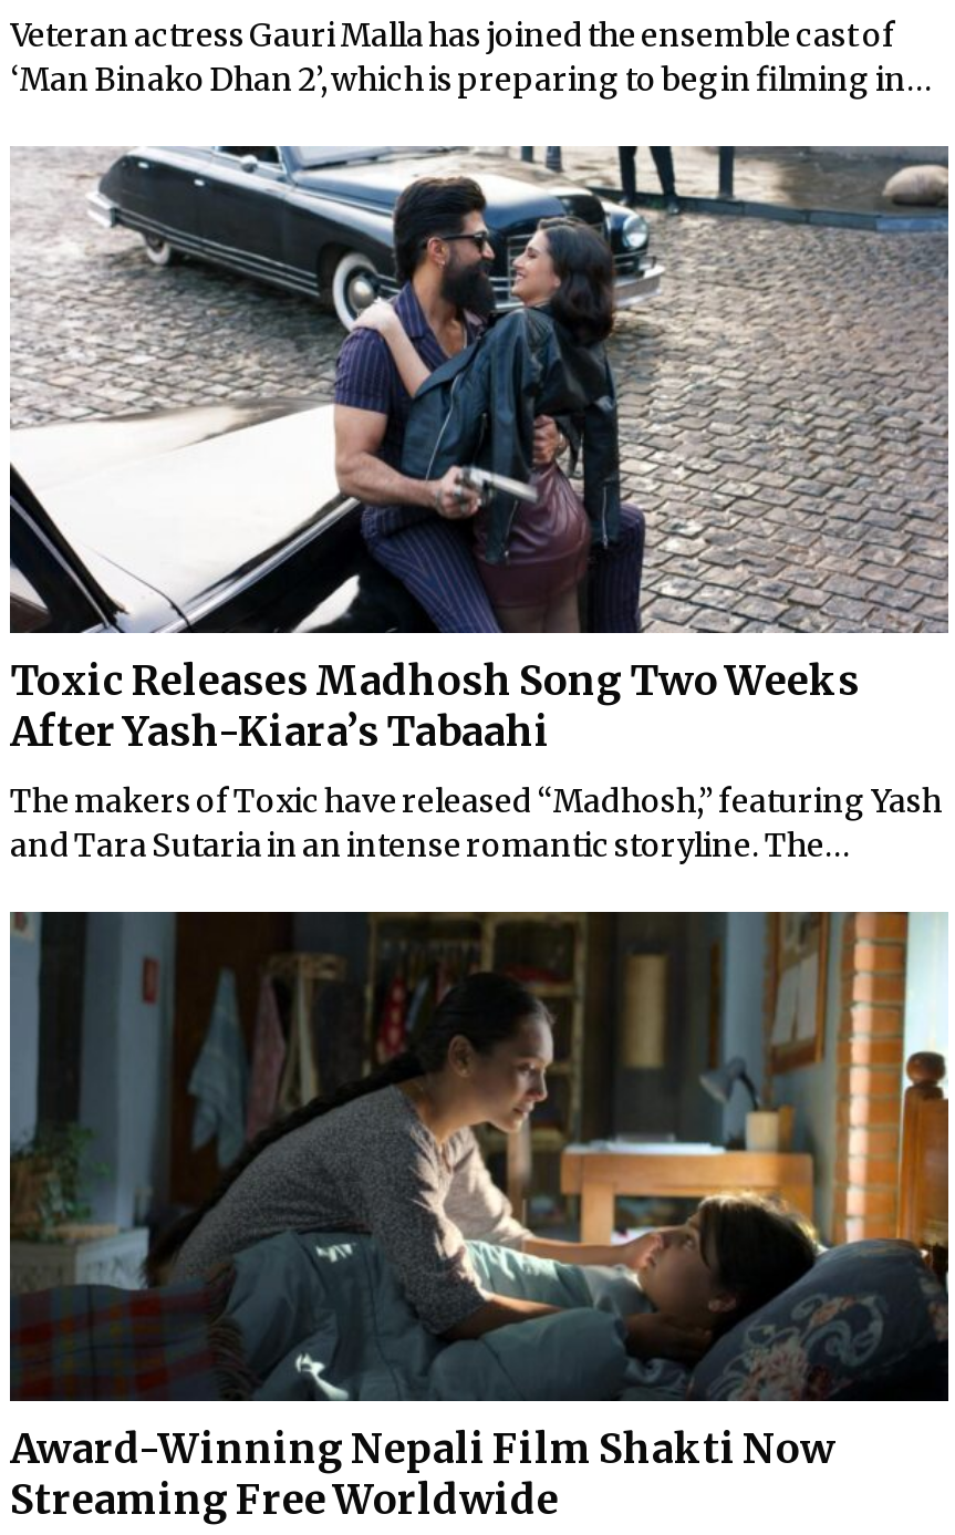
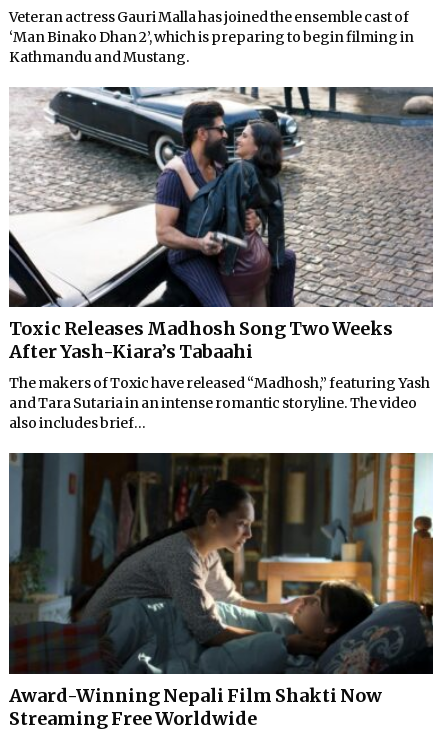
[10,60,933,99] ‘Man Binako Dhan 2’, which is preparing to begin filming in... -> [9,28,414,66] ‘Man Binako Dhan 2’, which is preparing to begin filming in | Kathmandu and Mustang.
[10,826,851,866] and Tara Sutaria in an intense romantic storyline. The... -> [9,394,417,432] and Tara Sutaria in an intense romantic storyline. The video | also includes brief...

